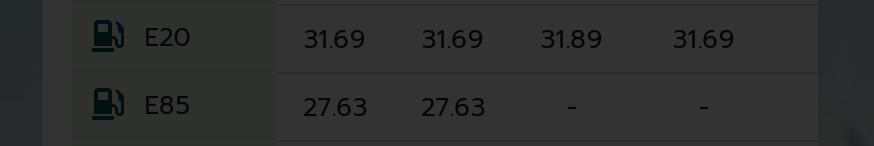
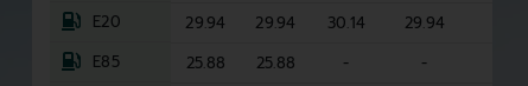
[304,19,366,57] 31.69 -> [186,11,226,34] 29.94
[422,19,484,57] 31.69 -> [256,11,296,34] 29.94
[541,19,603,57] 31.89 -> [327,11,366,34] 30.14
[673,19,735,57] 31.69 -> [404,11,445,34] 29.94
[303,87,367,125] 27.63 -> [186,51,226,74] 25.88
[421,87,485,125] 27.63 -> [256,51,296,74] 25.88

